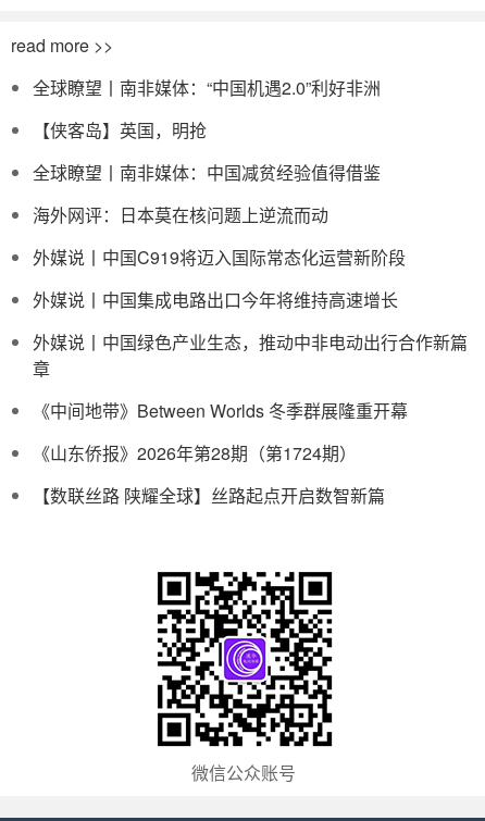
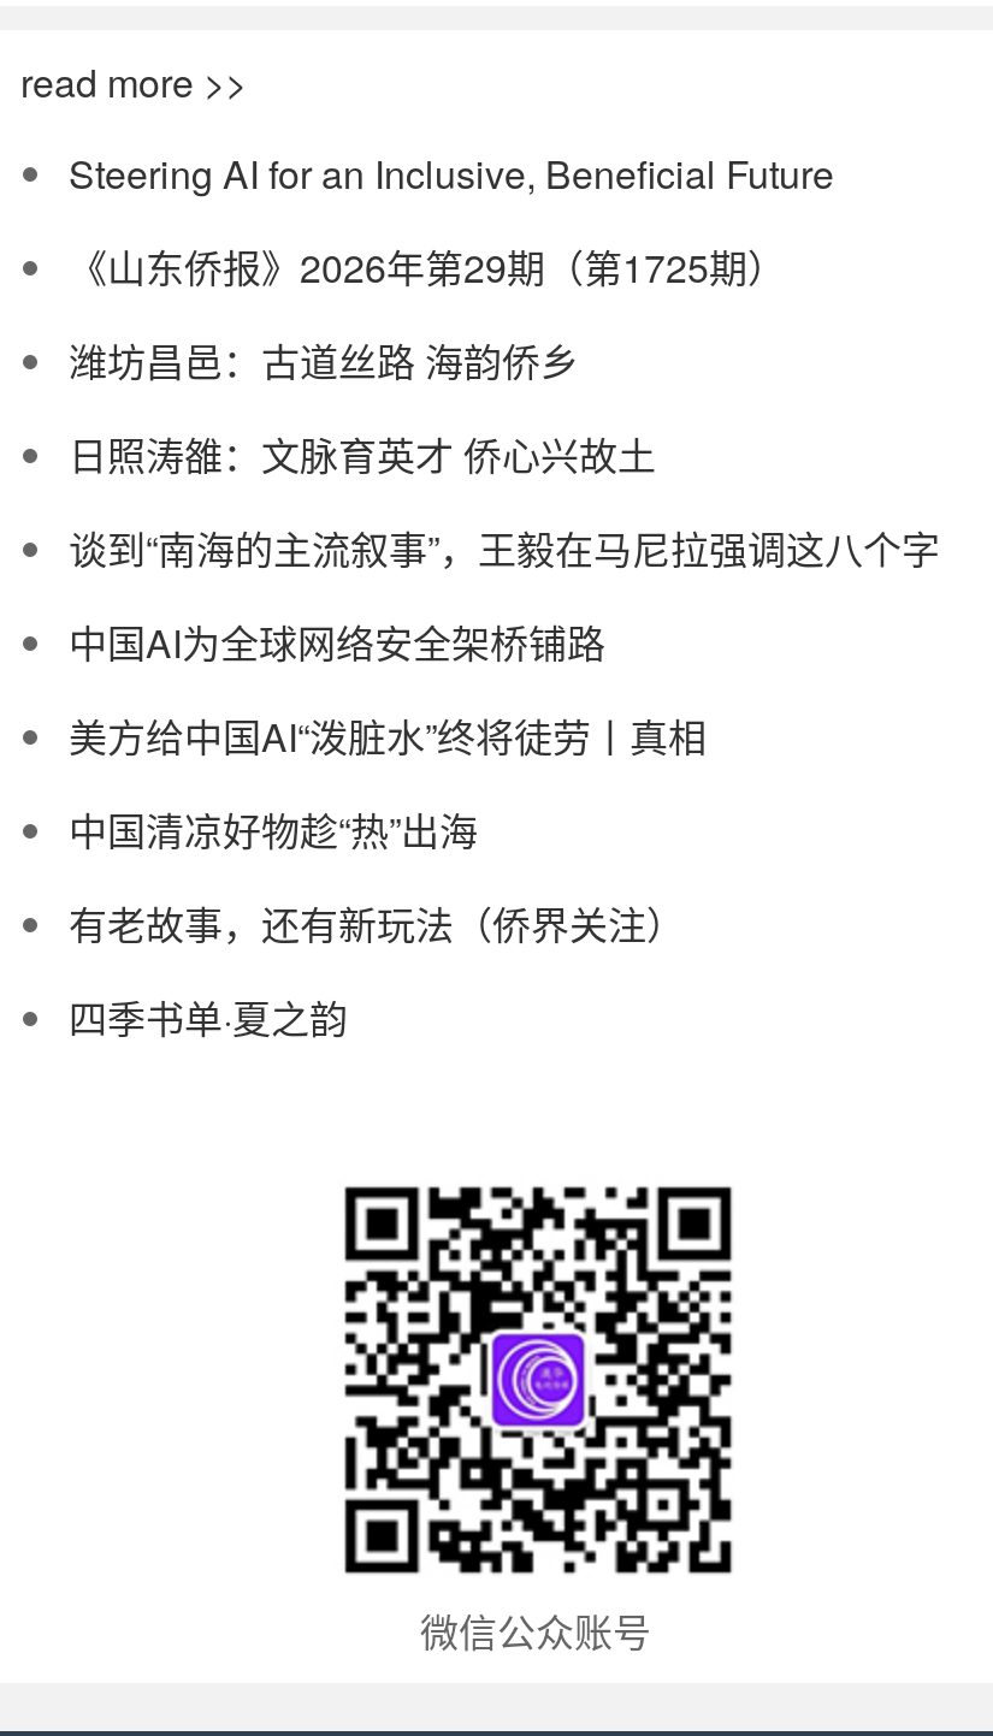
[33,75,381,100] 全球瞭望丨南非媒体：“中国机遇2.0”利好非洲 -> [69,146,834,201] Steering AI for an Inclusive, Beneficial Future
[33,117,207,142] 【侠客岛】英国，明抢 -> [69,239,786,295] 《山东侨报》2026年第29期（第1725期）
[33,160,381,185] 全球瞭望丨南非媒体：中国减贫经验值得借鉴 -> [69,333,579,389] 潍坊昌邑：古道丝路 海韵侨乡
[33,202,328,227] 海外网评：日本莫在核问题上逆流而动 -> [69,427,656,482] 日照涛雒：文脉育英才 侨心兴故土
[33,245,406,270] 外媒说丨中国C919将迈入国际常态化运营新阶段 -> [69,521,940,576] 谈到“南海的主流叙事”，王毅在马尼拉强调这八个字
[33,287,398,312] 外媒说丨中国集成电路出口今年将维持高速增长 -> [69,615,605,670] 中国AI为全球网络安全架桥铺路
[33,329,468,381] 外媒说丨中国绿色产业生态，推动中非电动出行合作新篇 | 章 -> [69,709,707,764] 美方给中国AI“泼脏水”终将徒劳丨真相
[33,398,408,423] 《中间地带》Between Worlds 冬季群展隆重开幕 -> [69,802,478,858] 中国清凉好物趁“热”出海
[33,440,357,465] 《山东侨报》2026年第28期（第1724期） -> [69,896,685,952] 有老故事，还有新玩法（侨界关注）
[33,483,385,508] 【数联丝路 陕耀全球】丝路起点开启数智新篇 -> [69,990,348,1045] 四季书单·夏之韵

